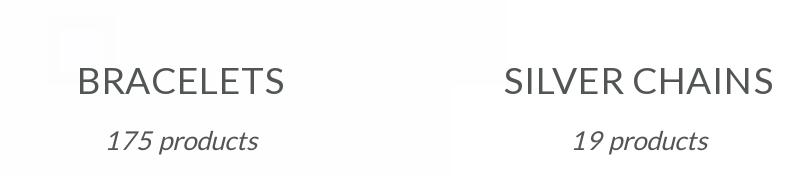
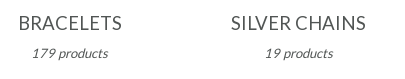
[104,125,258,157] 175 products -> [31,45,108,61] 179 products

